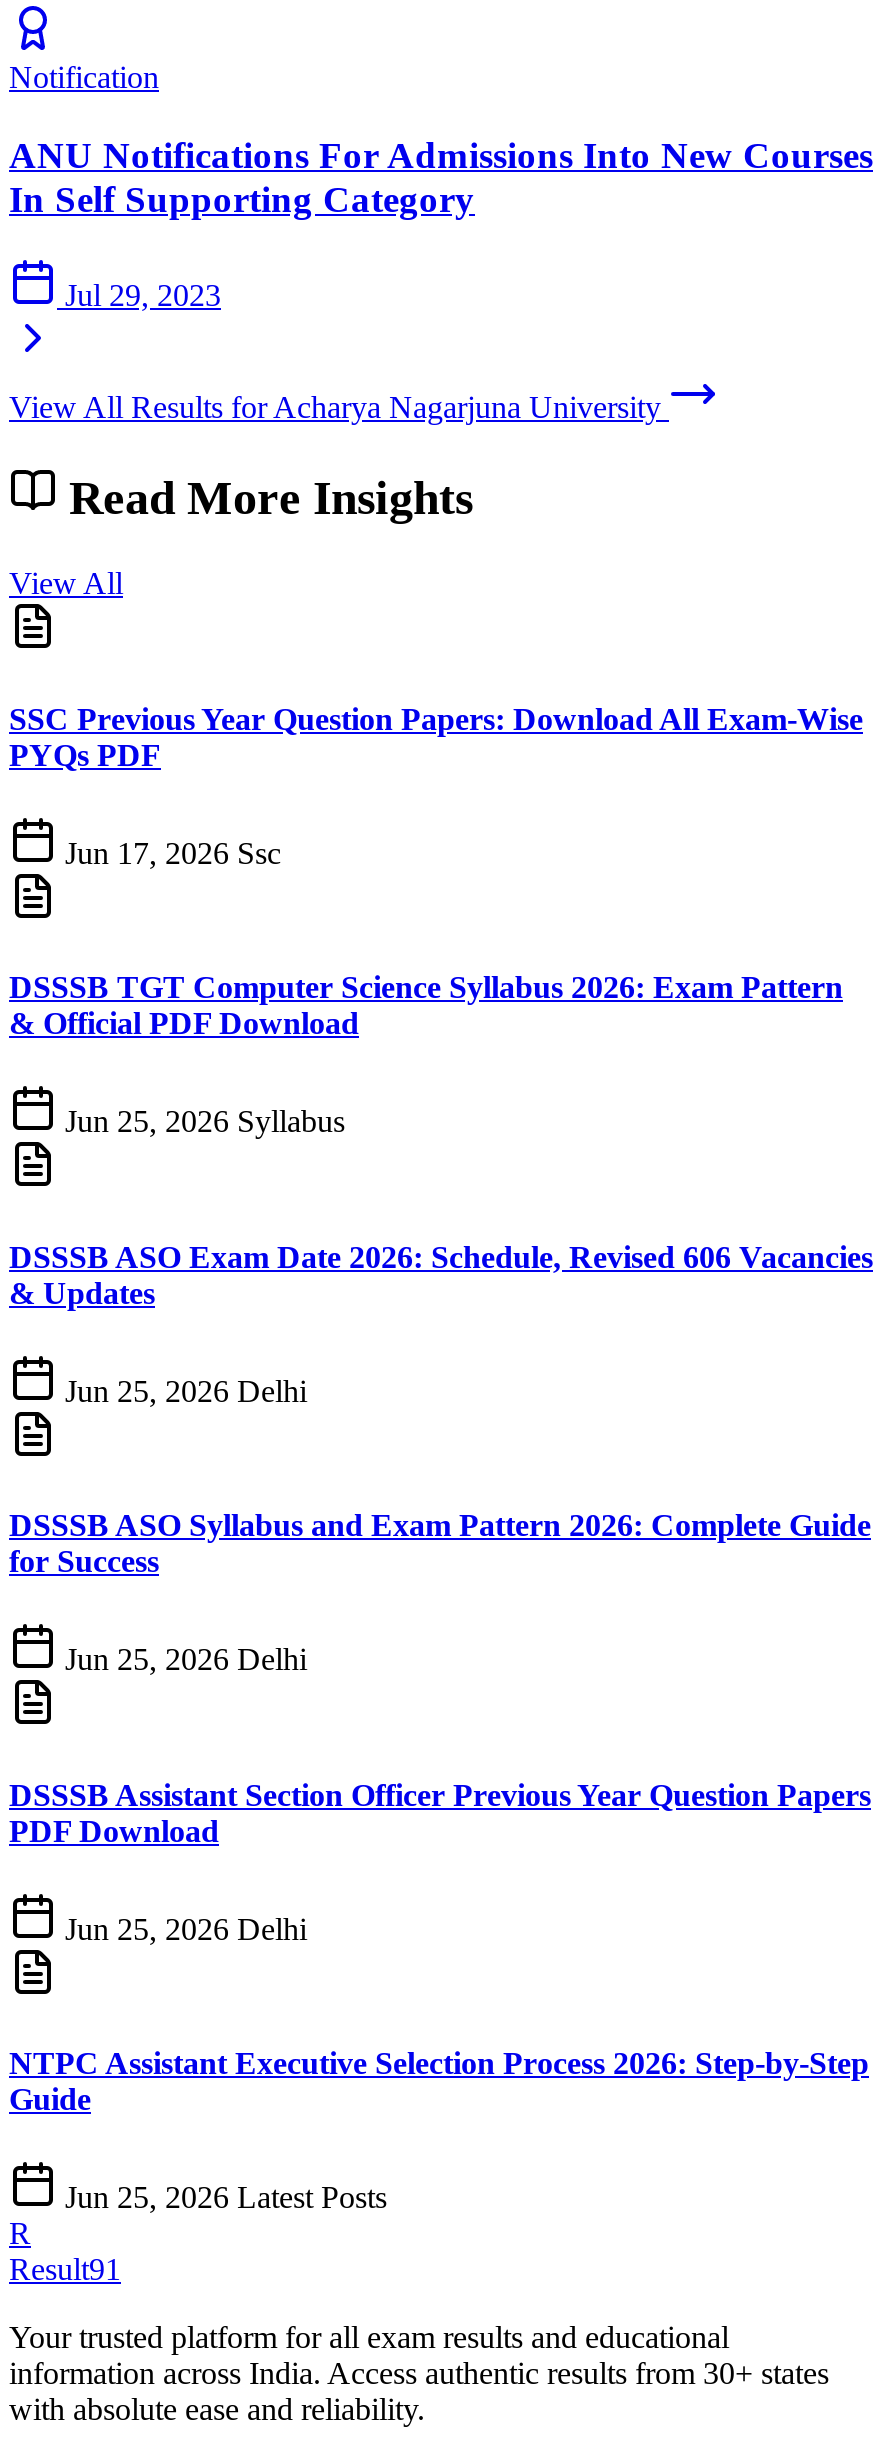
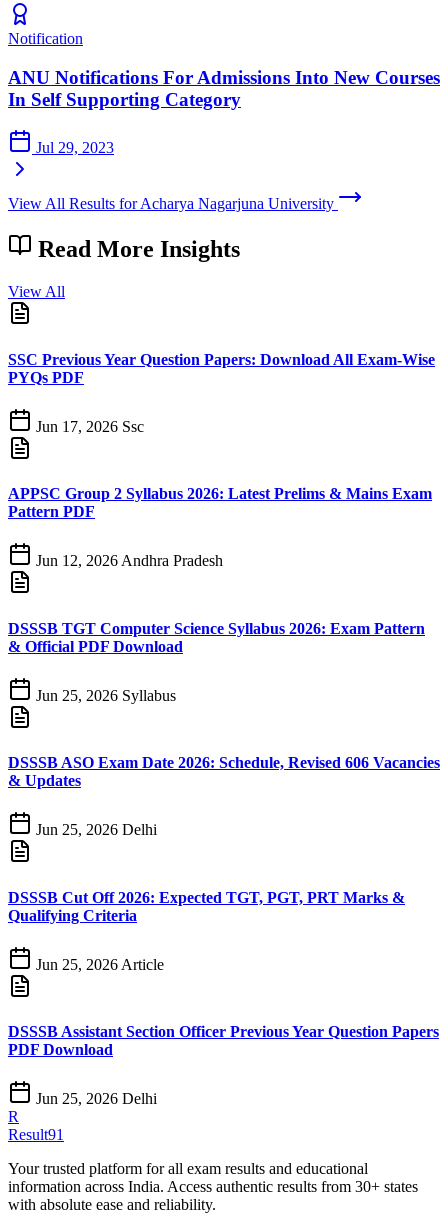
none -> [8,485,432,569] APPSC Group 2 Syllabus 2026: Latest Prelims & Mains Exam | Pattern PDF | Jun 12, 2026 Andhra Pradesh
moved [9,970,873,1408] -> [8,620,440,838]: DSSSB TGT Computer Science Syllabus 2026: Exam Pattern | & Official PDF Download | Jun 25, 2026 Syllabus | DSSSB ASO Exam Date 2026: Schedule, Revised 606 Vacancies | & Updates | Jun 25, 2026 Delhi
[9,1508,871,1578] DSSSB ASO Syllabus and Exam Pattern 2026: Complete Guide | for Success -> [8,889,405,924] DSSSB Cut Off 2026: Expected TGT, PGT, PRT Marks & | Qualifying Criteria
[57,1643,307,1677] Jun 25, 2026 Delhi -> [32,956,164,973] Jun 25, 2026 Article
moved [9,1777,871,1946] -> [8,1023,439,1107]: DSSSB Assistant Section Officer Previous Year Question Papers | PDF Download | Jun 25, 2026 Delhi
[9,2046,869,2215] NTPC Assistant Executive Selection Process 2026: Step-by-Step | Guide | Jun 25, 2026 Latest Posts -> none

